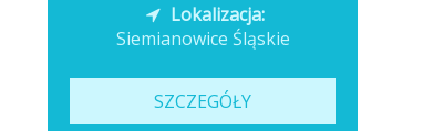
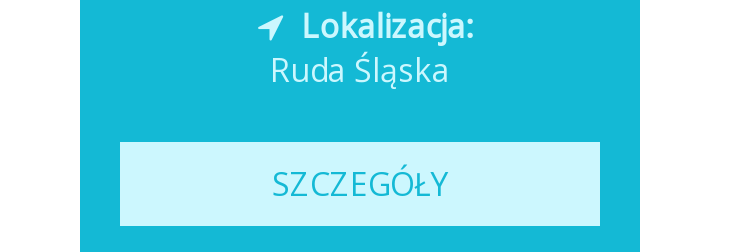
[116,26,290,51] Siemianowice Śląskie -> [270,48,450,92] Ruda Śląska

